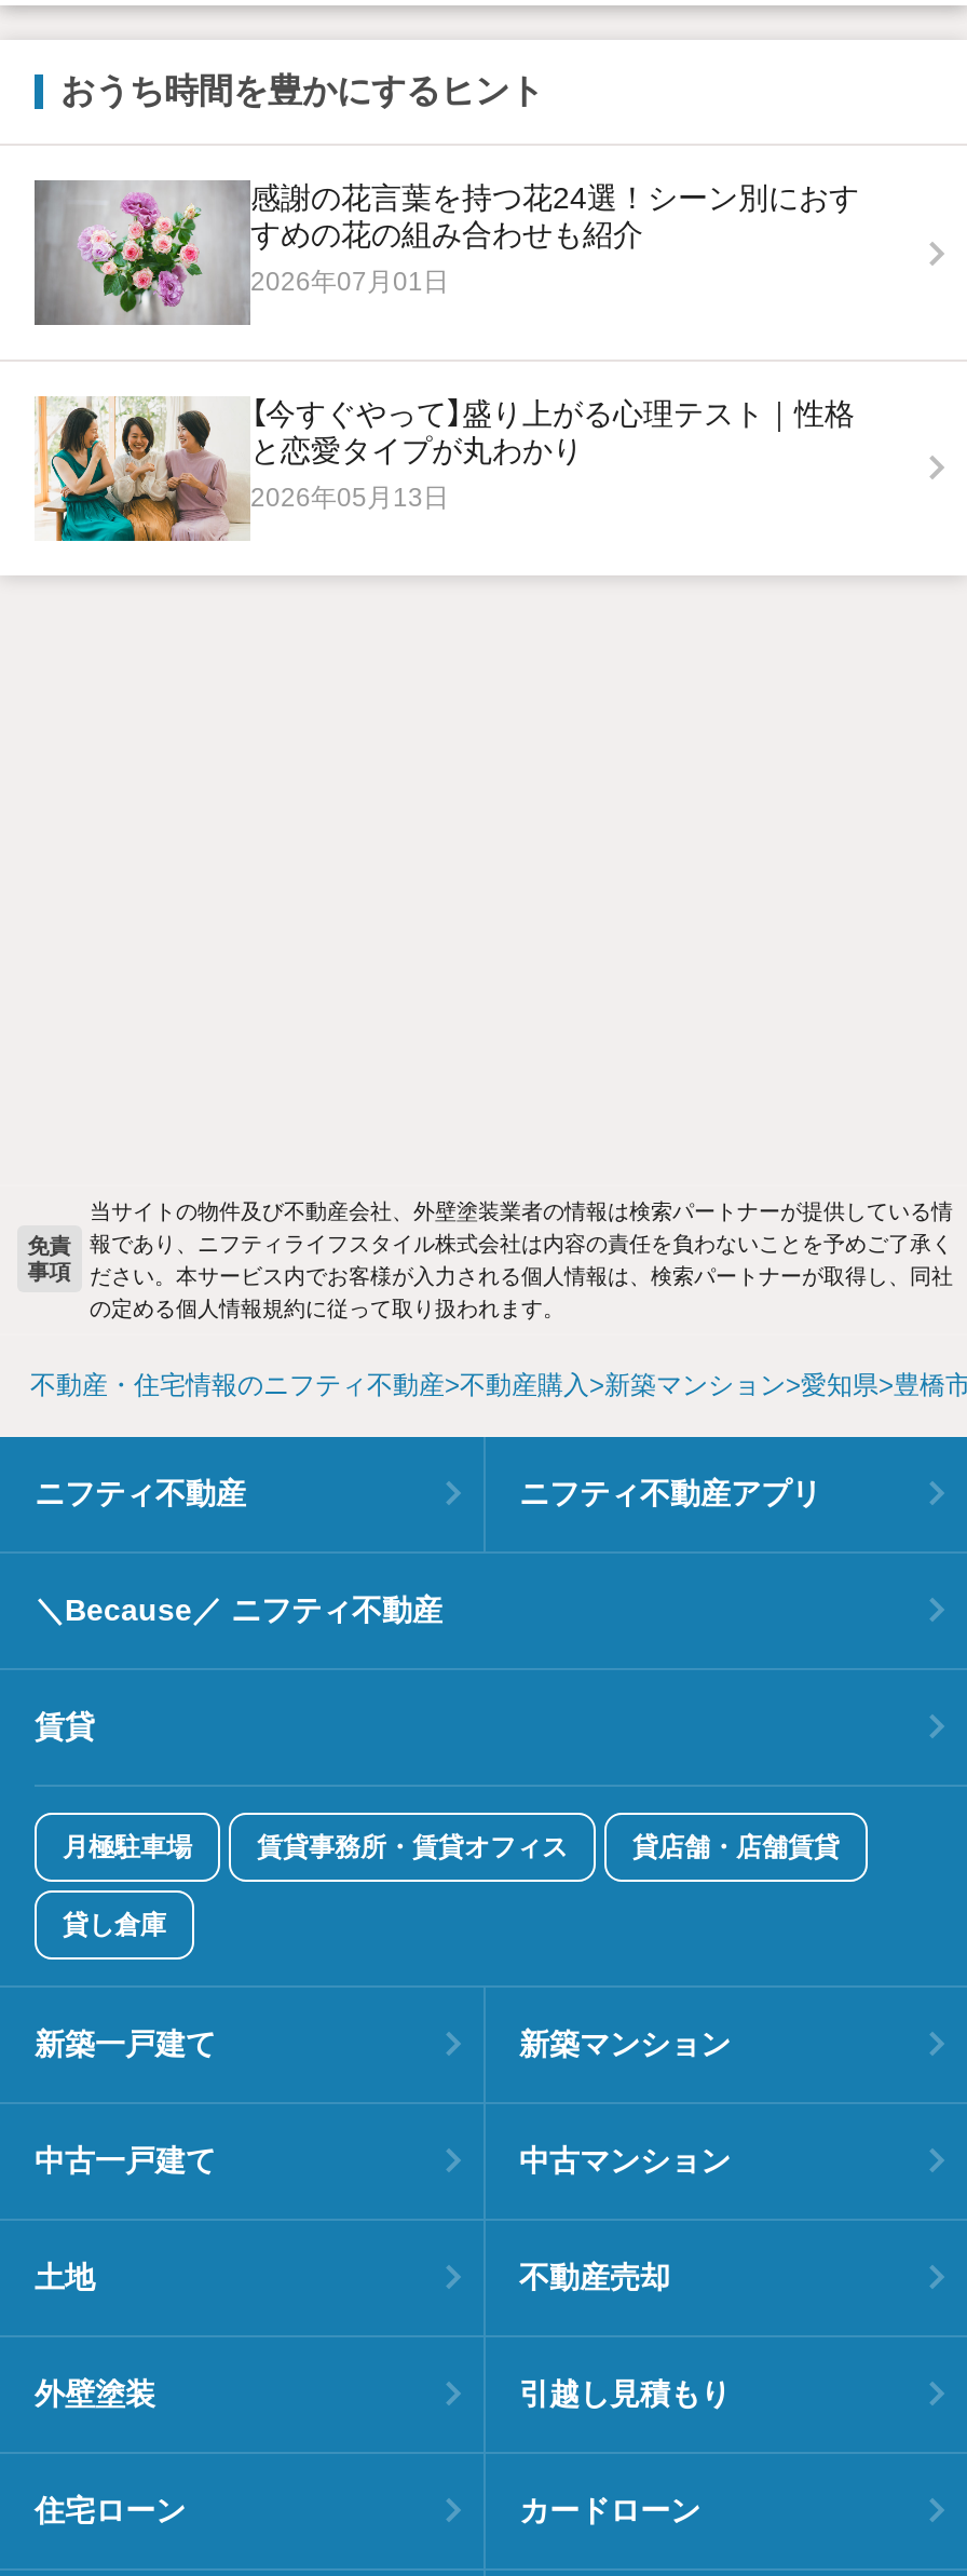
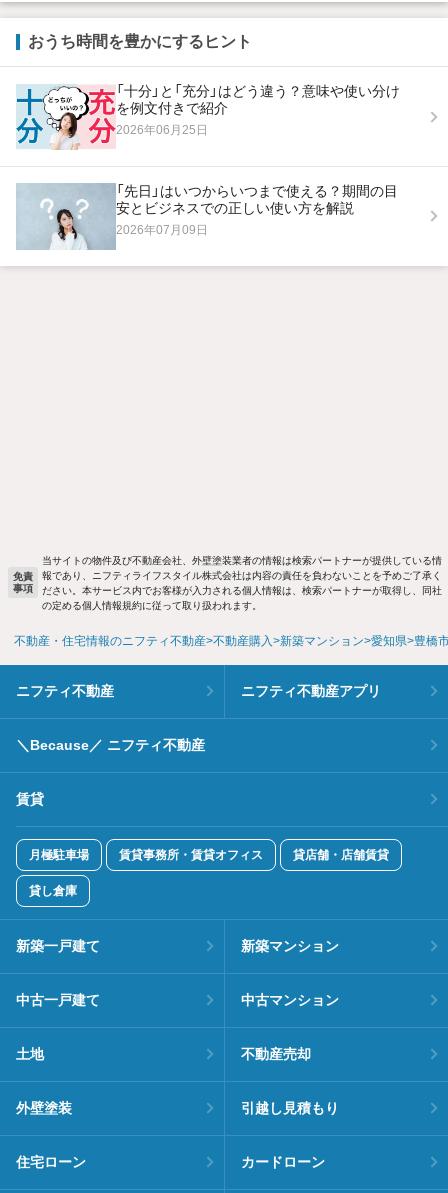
[32,178,859,327] [image] | 感謝の花言葉を持つ花24選！シーン別におす | すめの花の組み合わせも紹介 | 2026年07月01日 -> [16,83,400,150] [image] | 「十分」と「充分」はどう違う？意味や使い分け | を例文付きで紹介 | 2026年06月25日
[35,394,855,543] [image] | 【今すぐやって】盛り上がる心理テスト｜性格 | と恋愛タイプが丸わかり | 2026年05月13日 -> [16,183,398,250] [image] | 「先日」はいつからいつまで使える？期間の目 | 安とビジネスでの正しい使い方を解説 | 2026年07月09日

